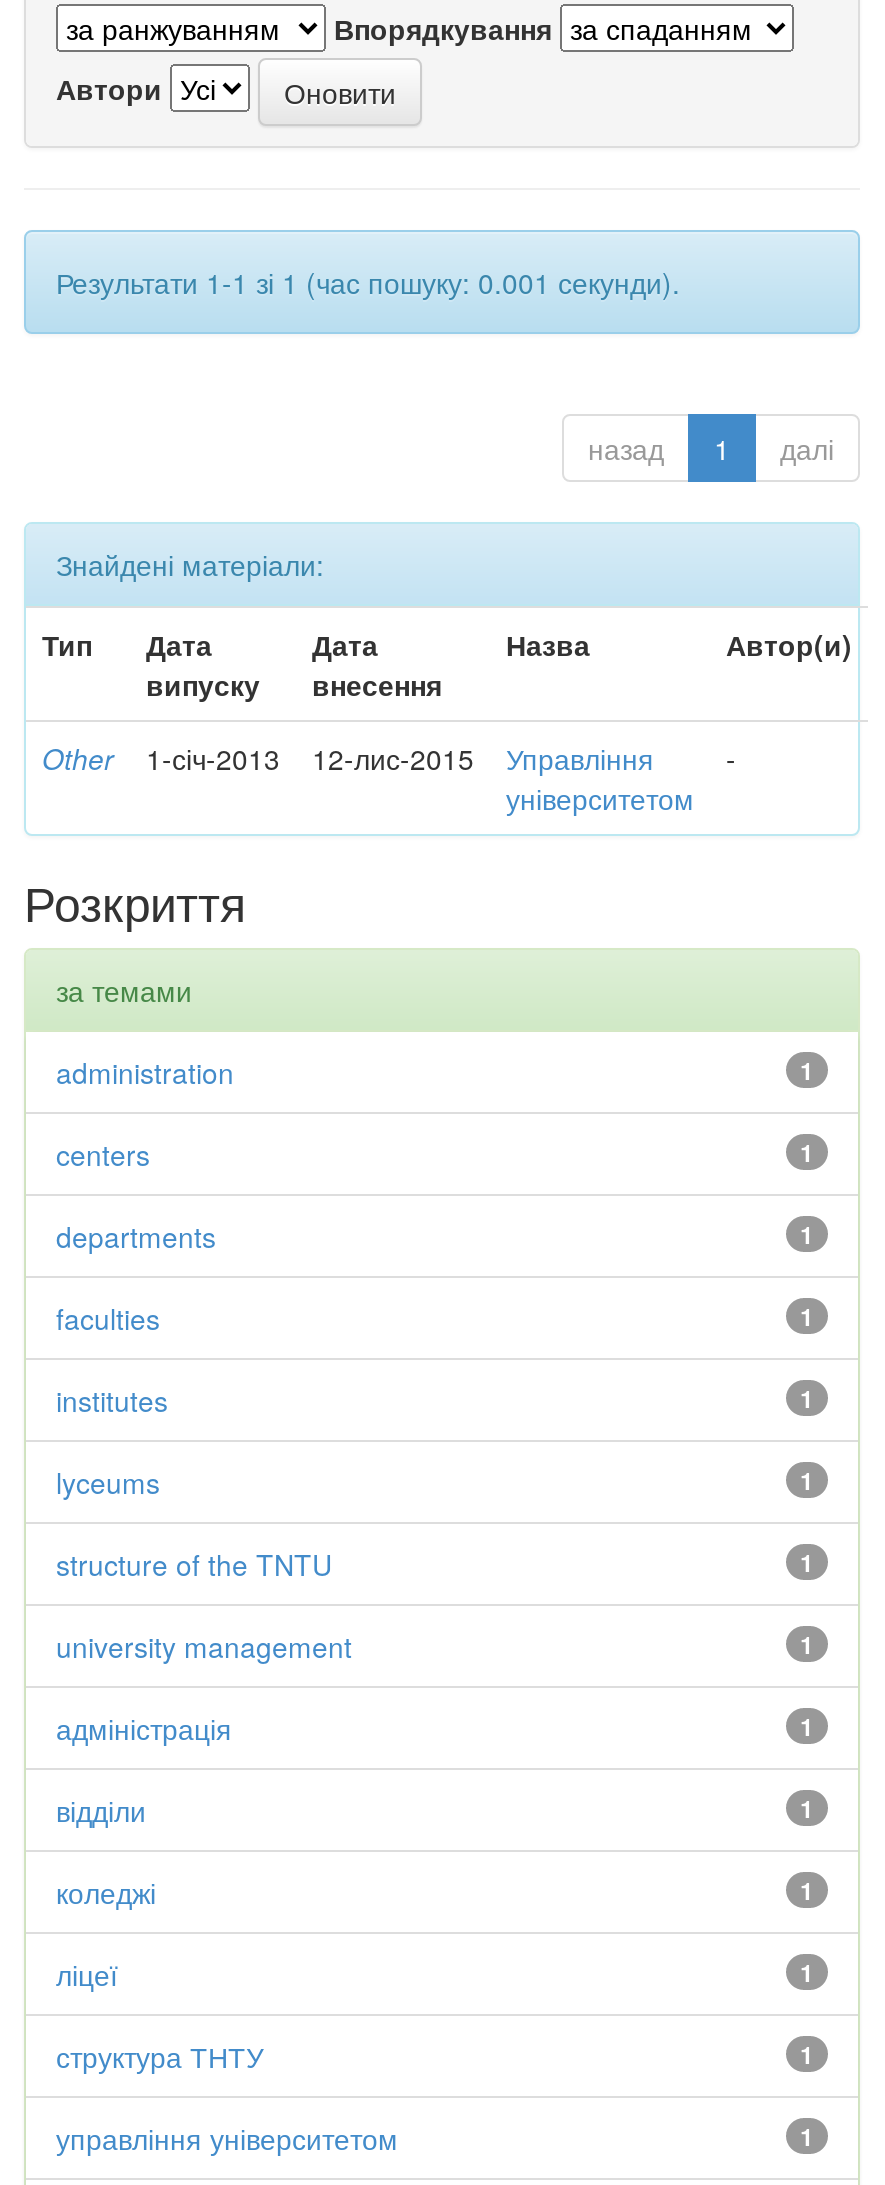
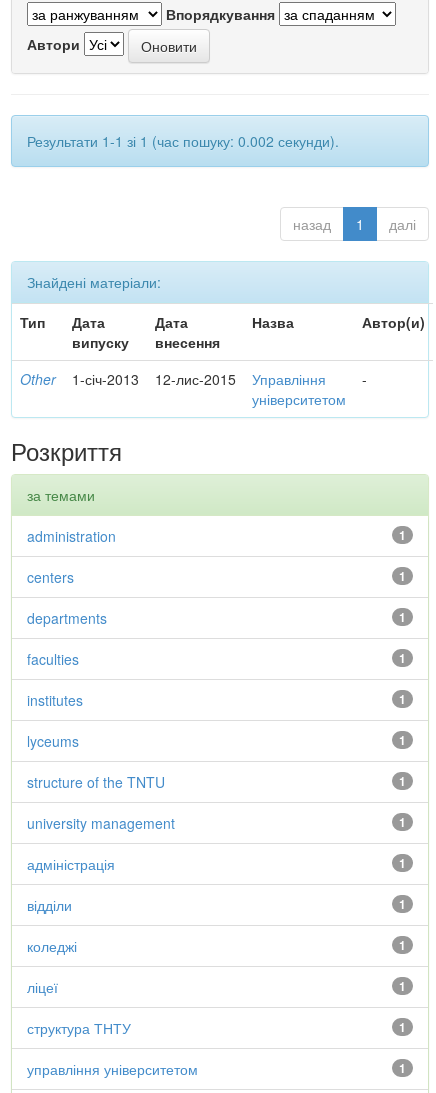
[56,262,680,302] Результати 1-1 зі 1 (час пошуку: 0.001 секунди). -> [27,131,339,151] Результати 1-1 зі 1 (час пошуку: 0.002 секунди).

